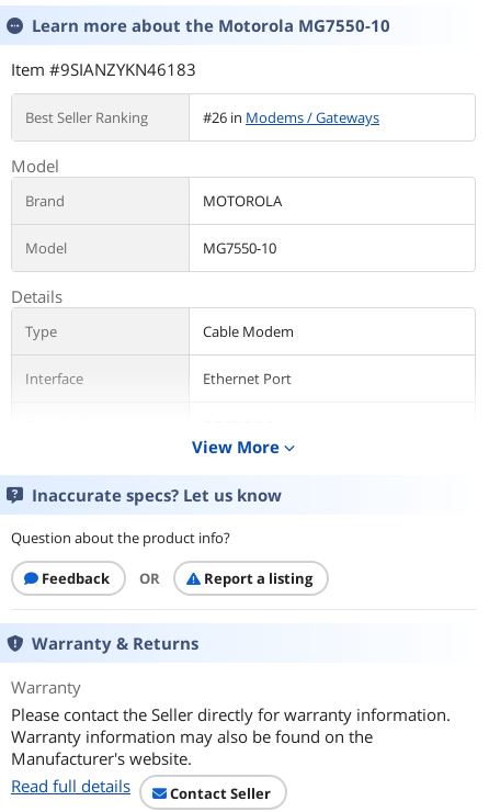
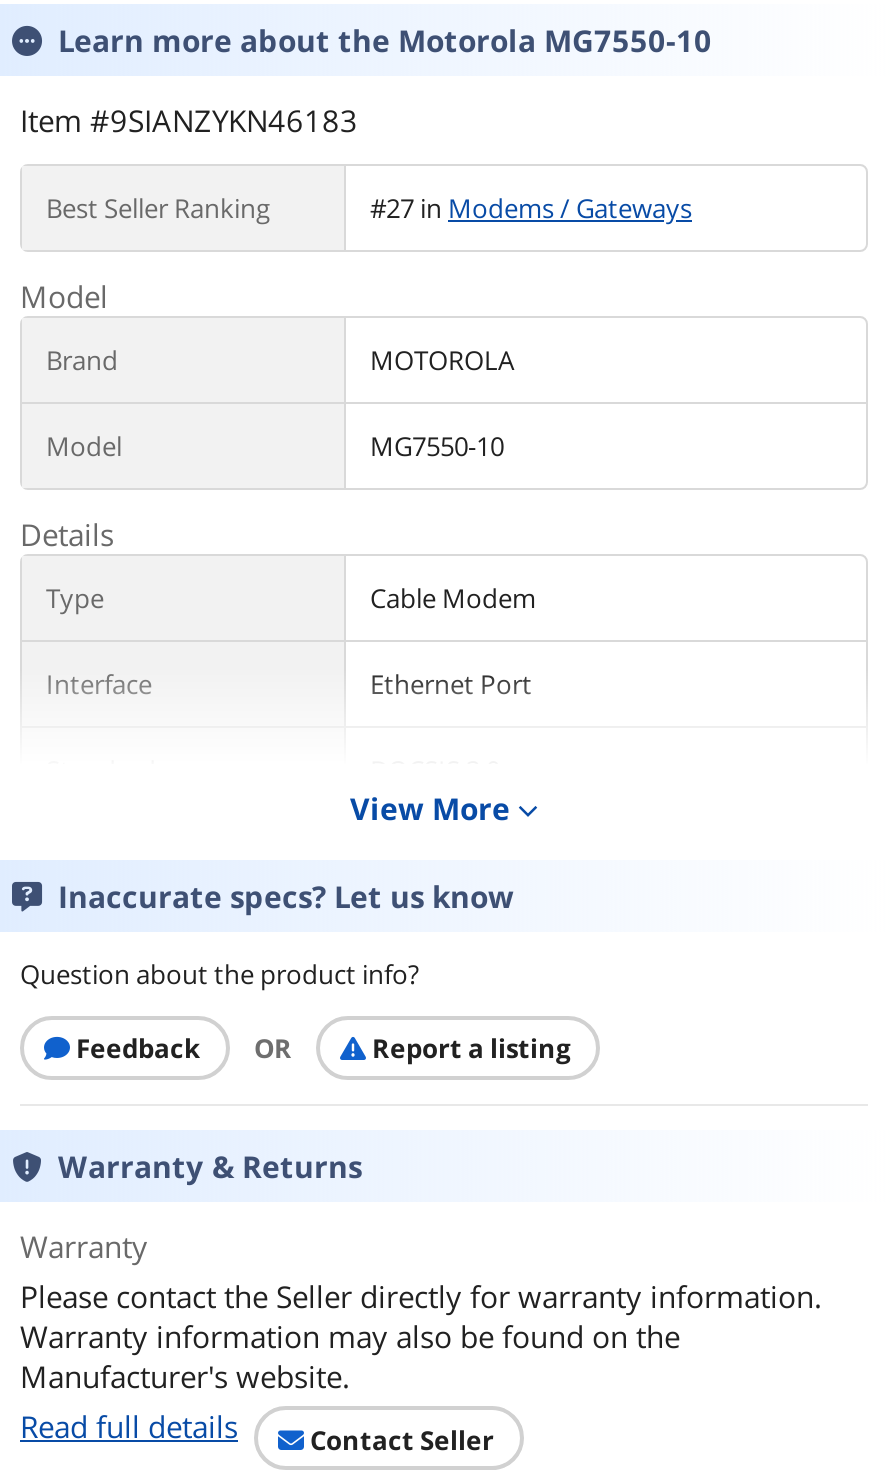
[203,108,379,127] #26 in Modems / Gateways -> [370,190,692,226] #27 in Modems / Gateways

